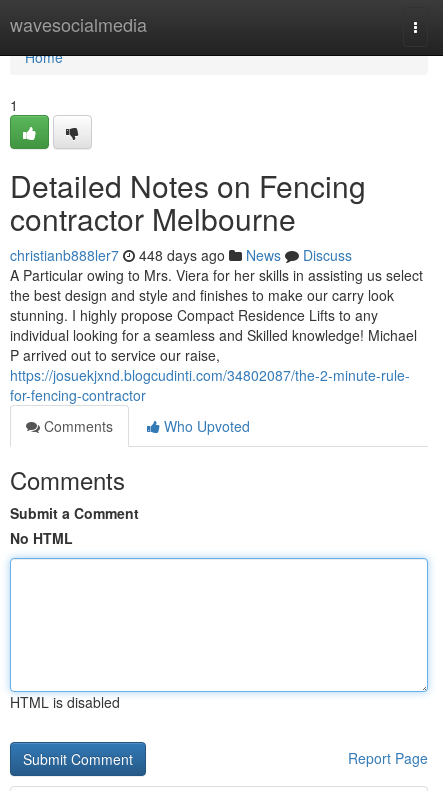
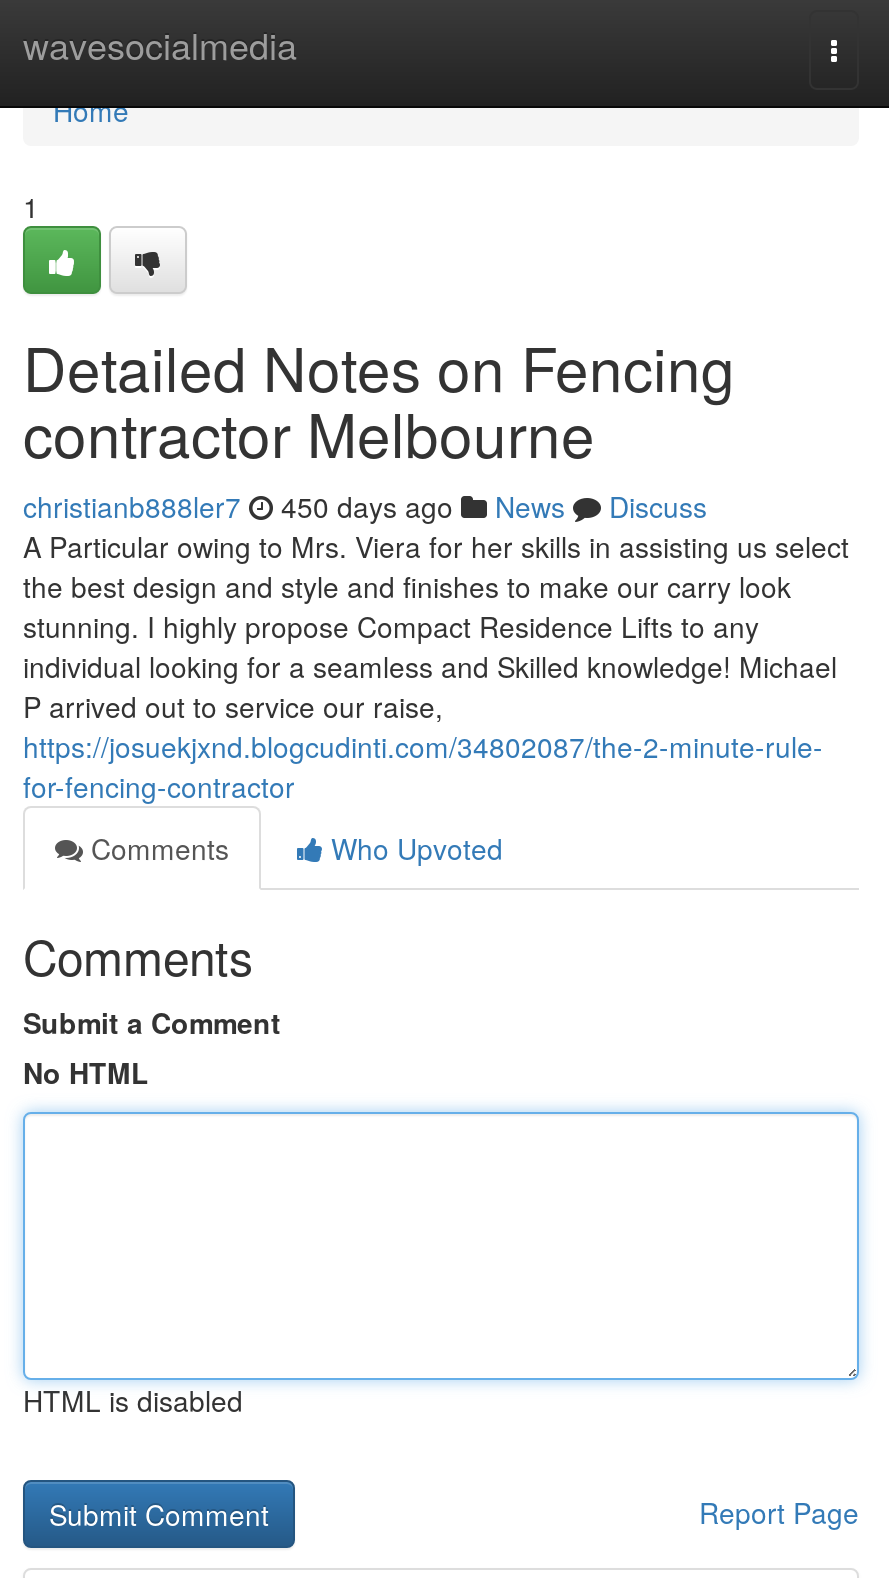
[10,245,352,265] christianb888ler7 448 days ago News Discuss -> [23,486,707,526] christianb888ler7 450 days ago News Discuss

